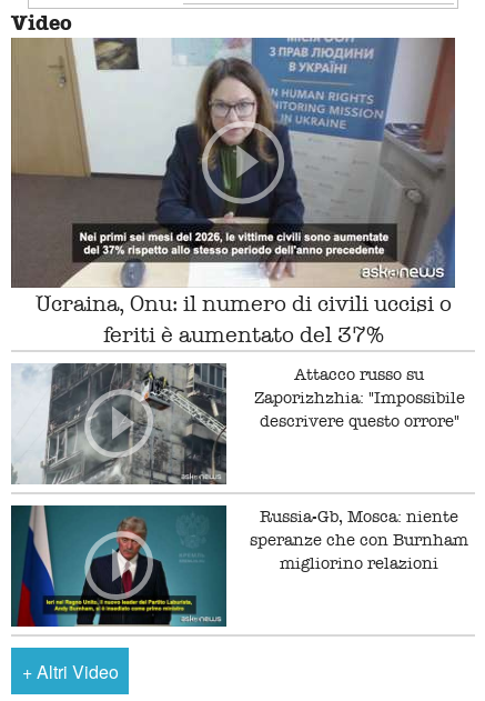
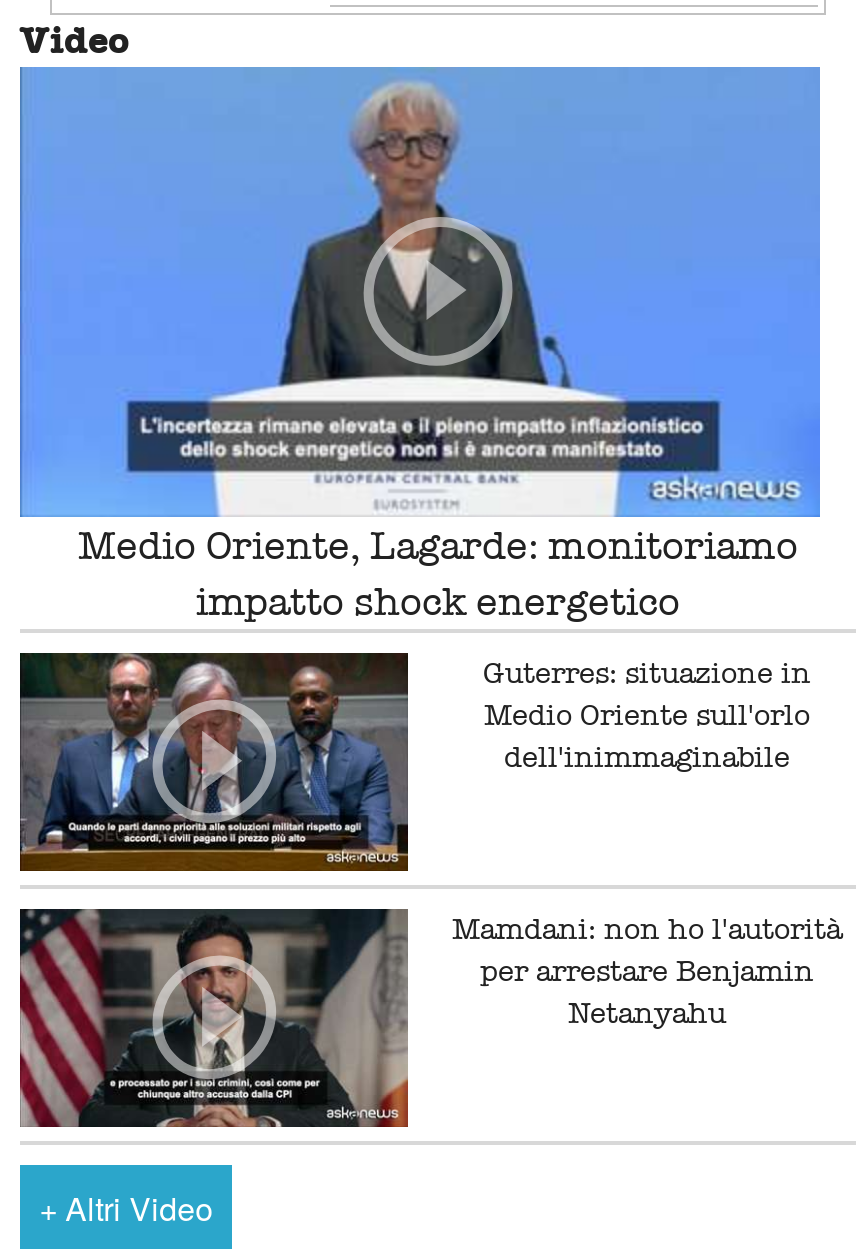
[10,37,456,348] [image] | Ucraina, Onu: il numero di civili uccisi o | feriti è aumentato del 37% -> [18,65,822,625] [image] | Medio Oriente, Lagarde: monitoriamo | impatto shock energetico
[11,362,464,485] [image] | Attacco russo su | Zaporizhzhia: "Impossibile | descrivere questo orrore" -> [18,651,811,873] [image] | Guterres: situazione in | Medio Oriente sull'orlo | dell'inimmaginabile
[10,504,468,628] [image] | Russia-Gb, Mosca: niente | speranze che con Burnham | migliorino relazioni -> [18,907,842,1129] [image] | Mamdani: non ho l'autorità | per arrestare Benjamin | Netanyahu

